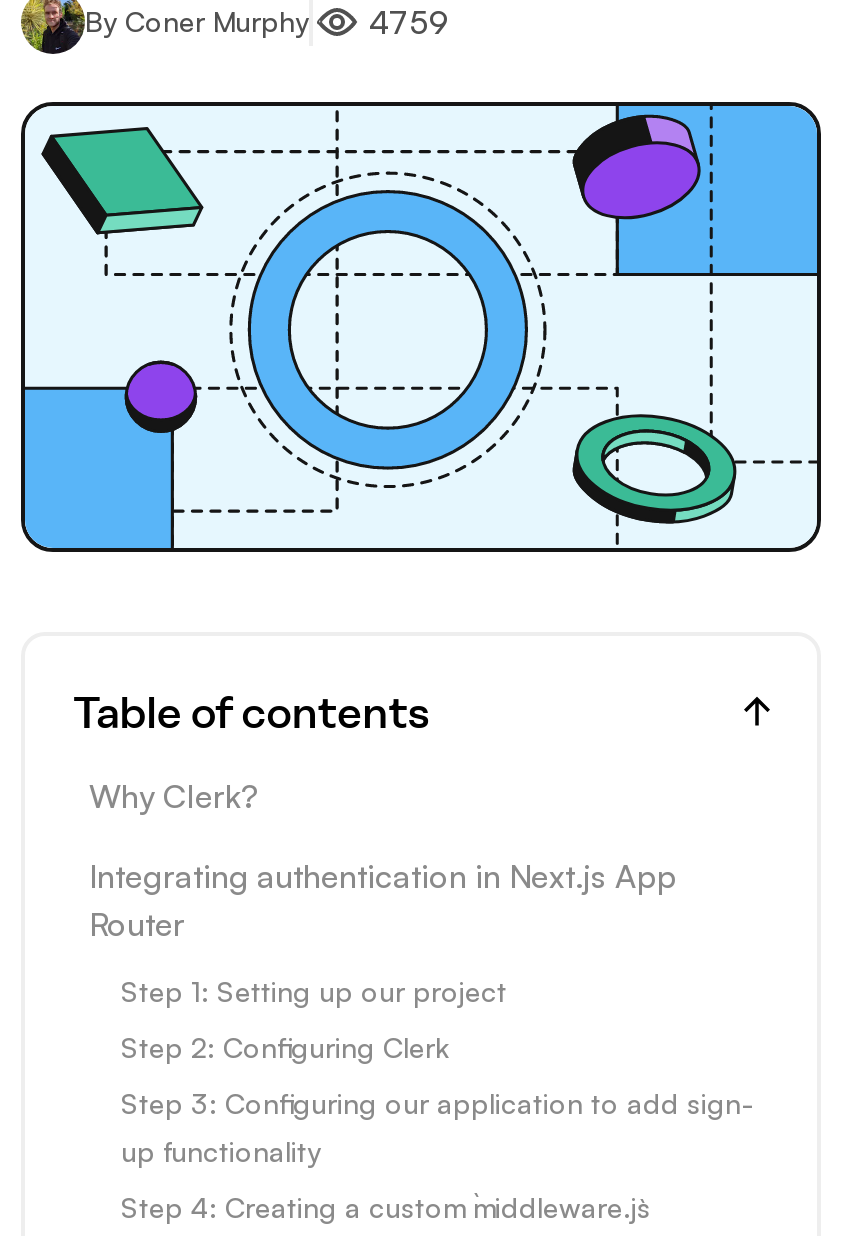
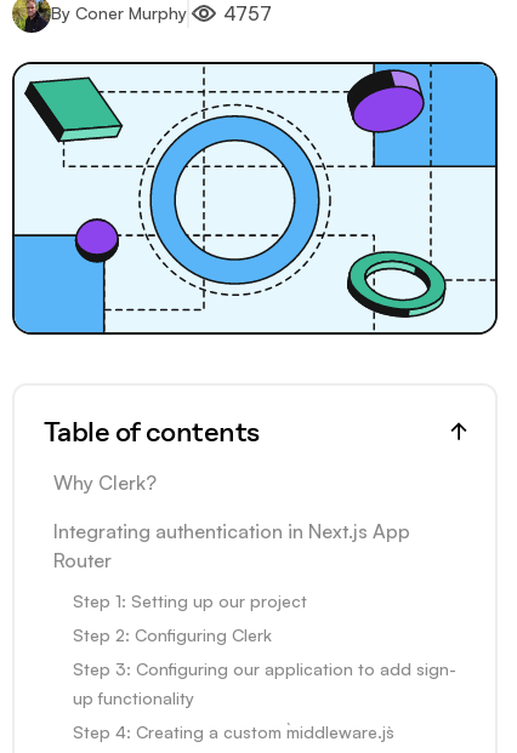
[85,2,449,42] By Coner Murphy 4759 -> [51,1,272,25] By Coner Murphy 4757

